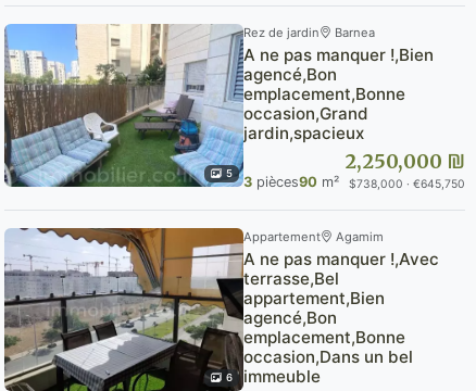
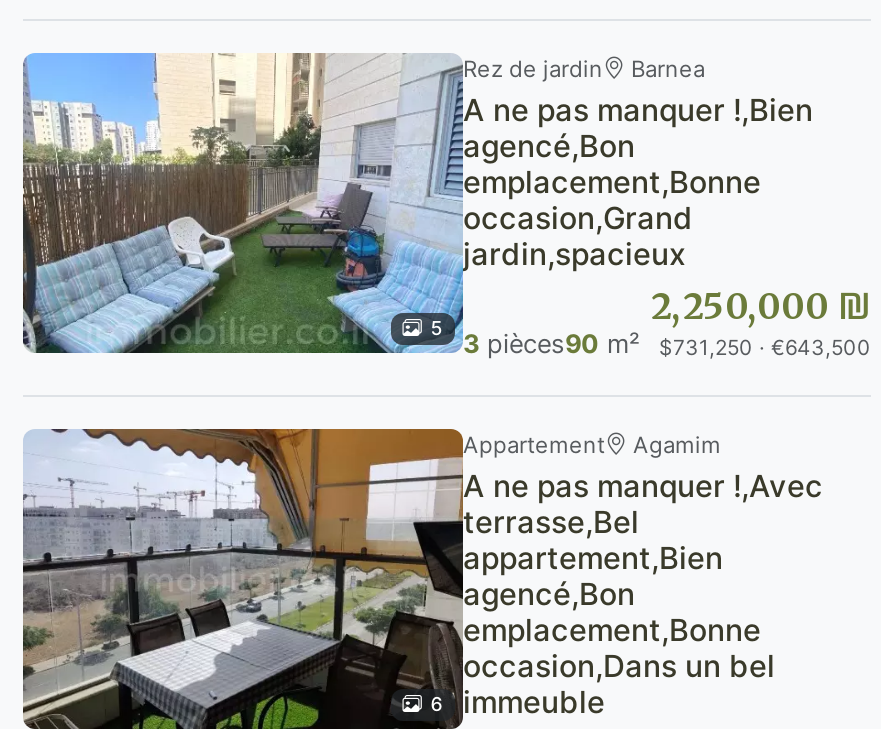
[243,174,465,191] 3 pièces90 m² $738,000 · €645,750 -> [463,329,871,361] 3 pièces90 m² $731,250 · €643,500

